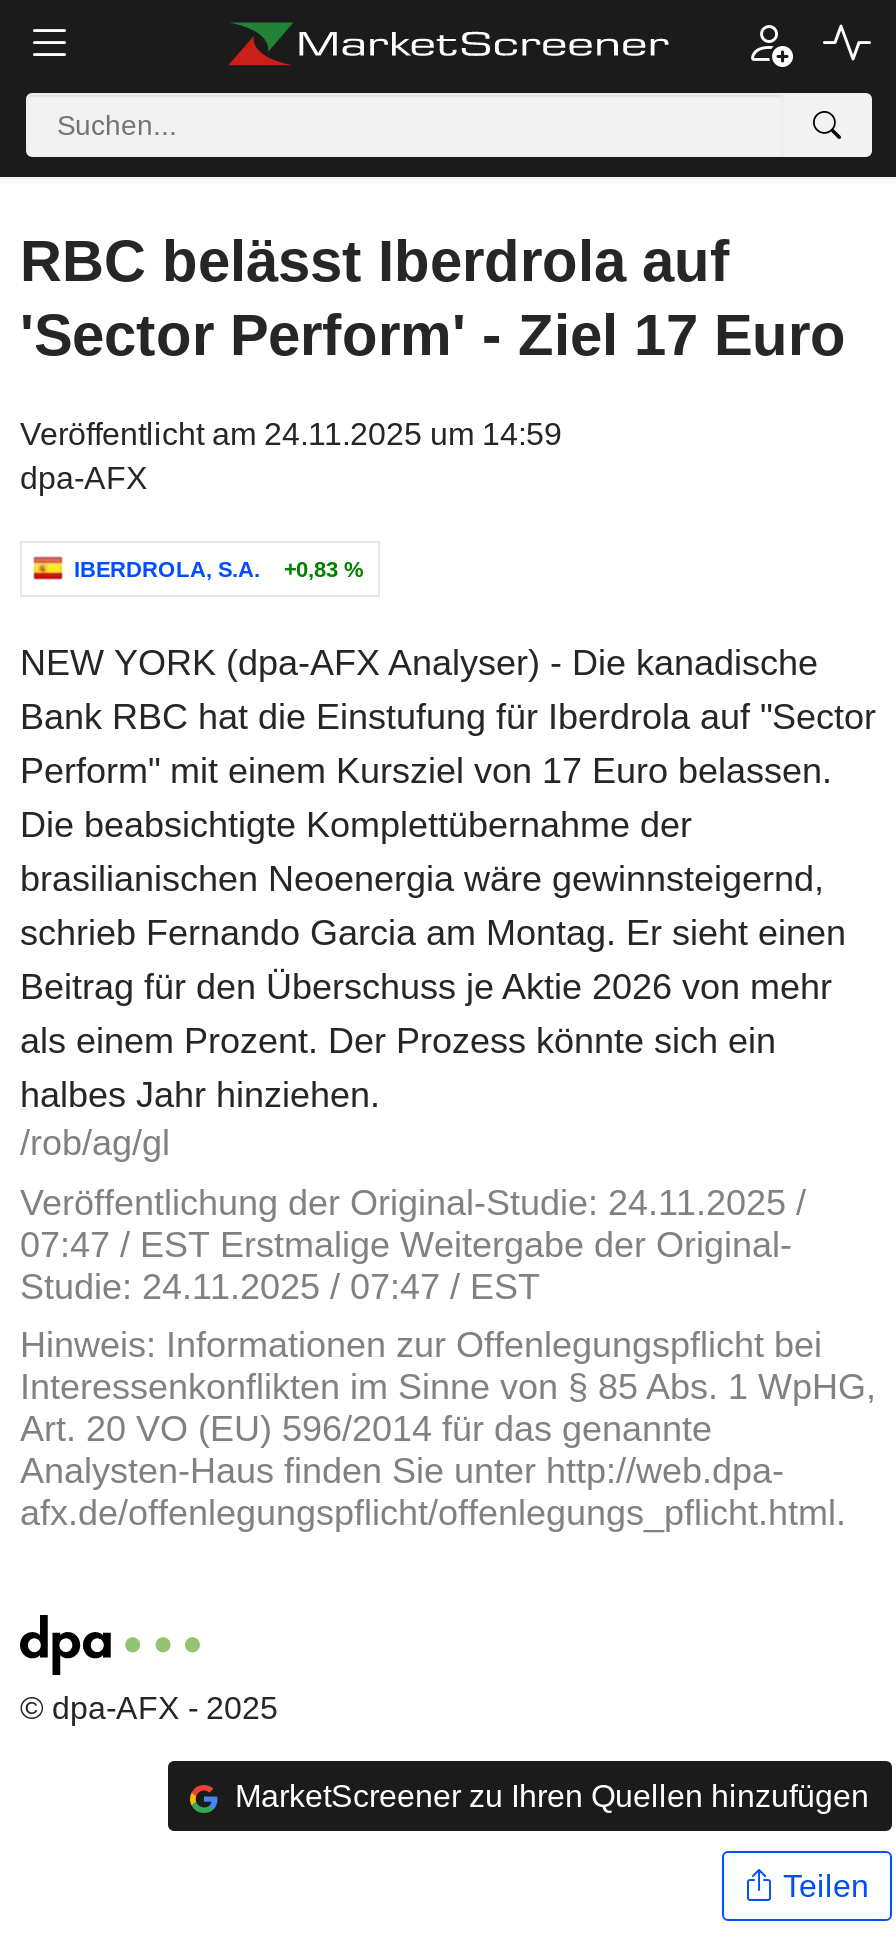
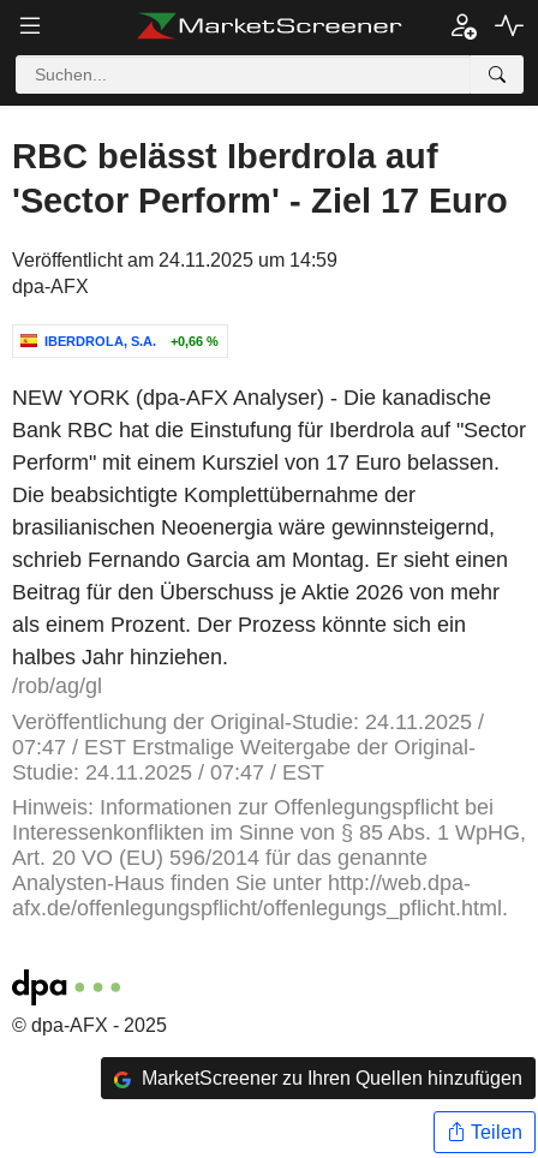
[74,557,364,581] IBERDROLA, S.A. +0,83 % -> [44,334,219,348] IBERDROLA, S.A. +0,66 %

